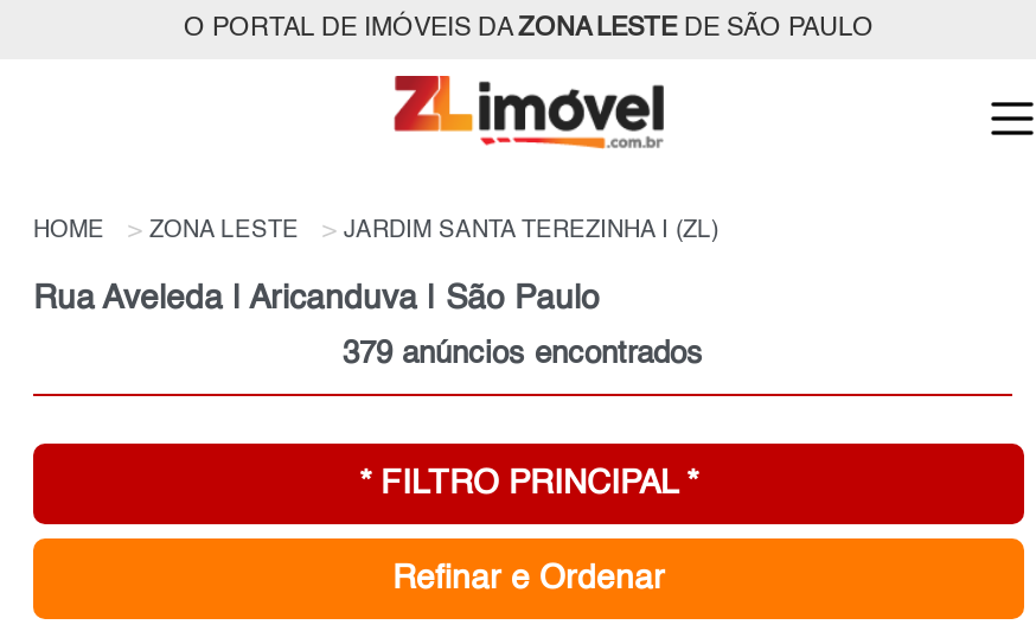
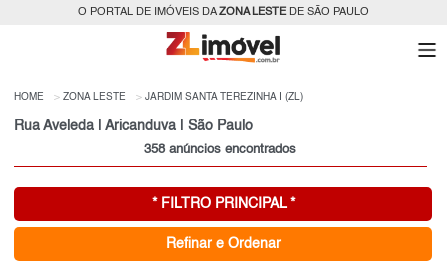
[343,339,703,370] 379 anúncios encontrados -> [144,143,296,156] 358 anúncios encontrados

